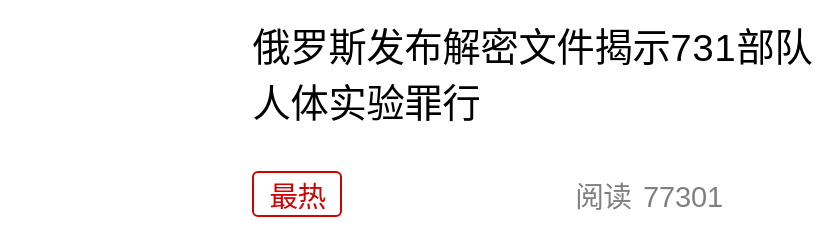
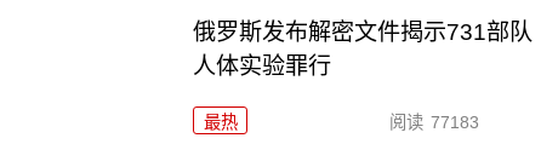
[575,181,723,213] 阅读 77301 -> [389,113,479,132] 阅读 77183

